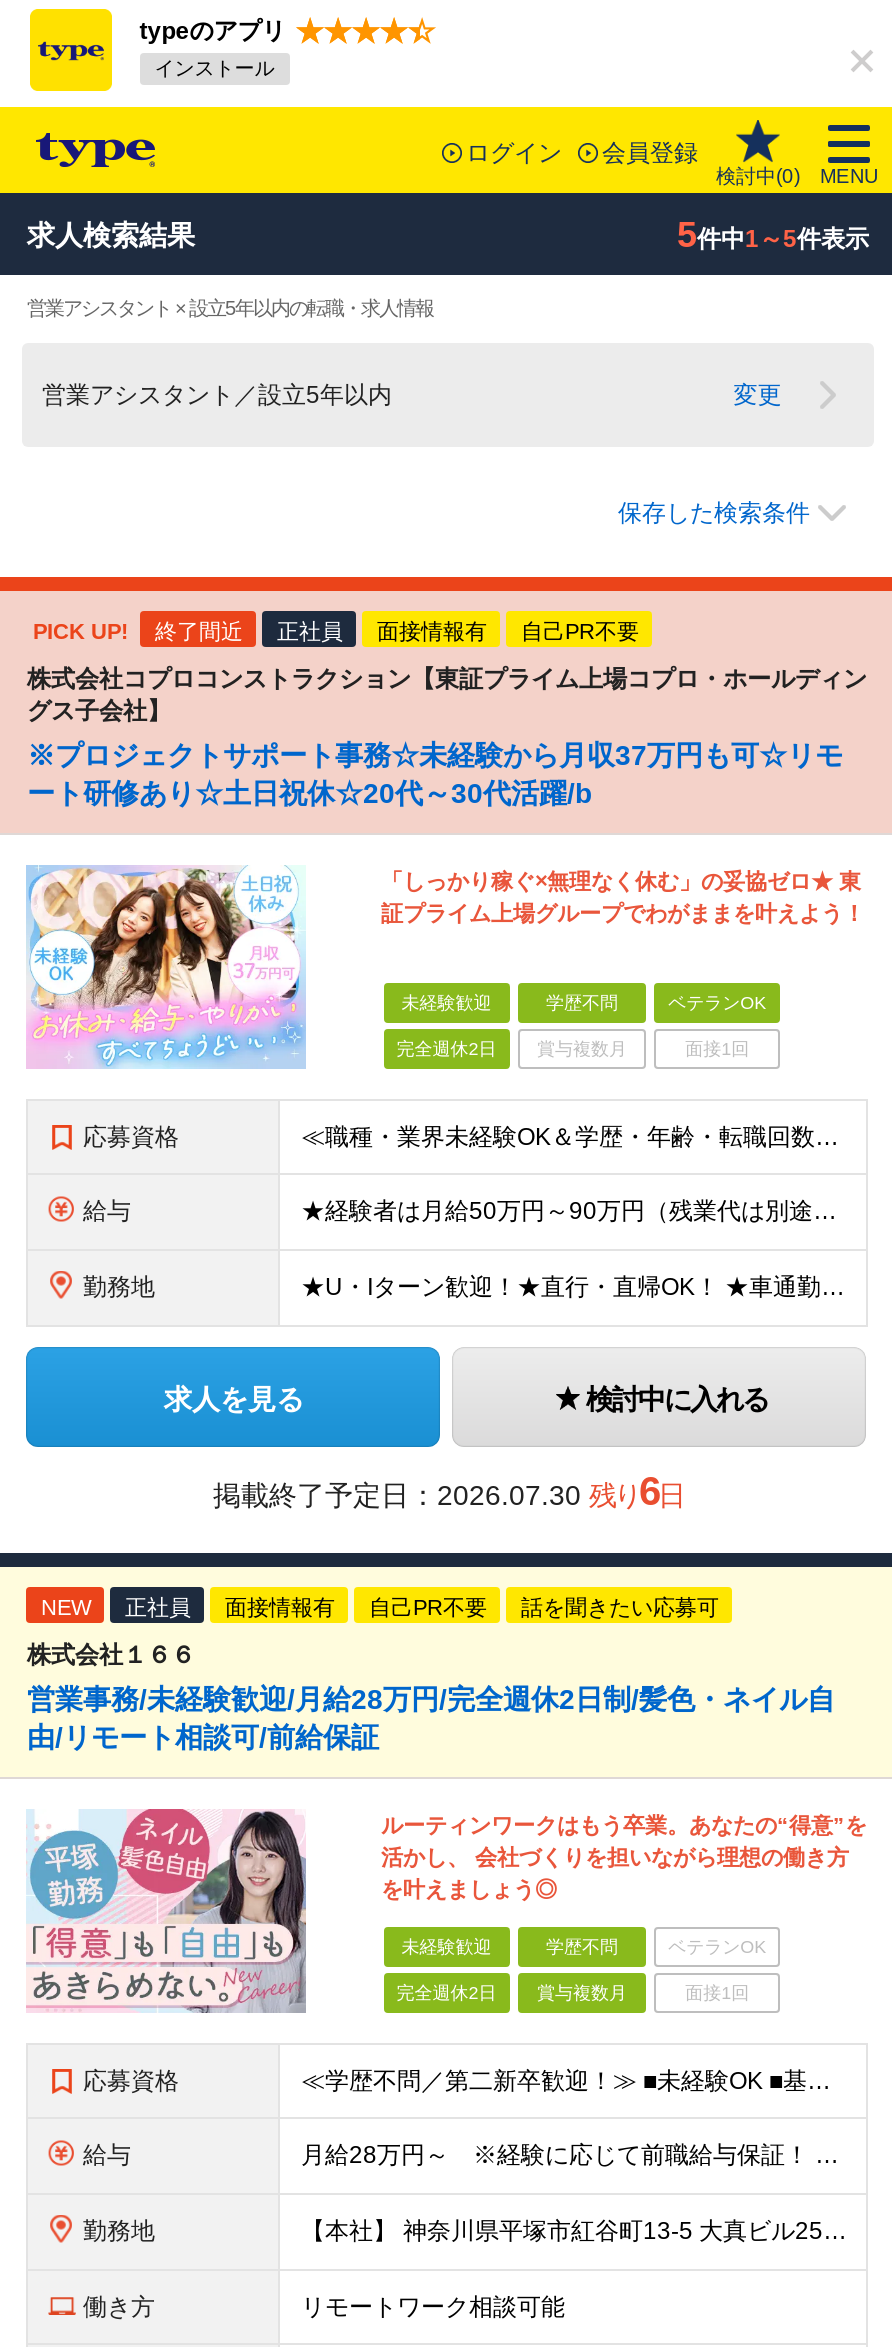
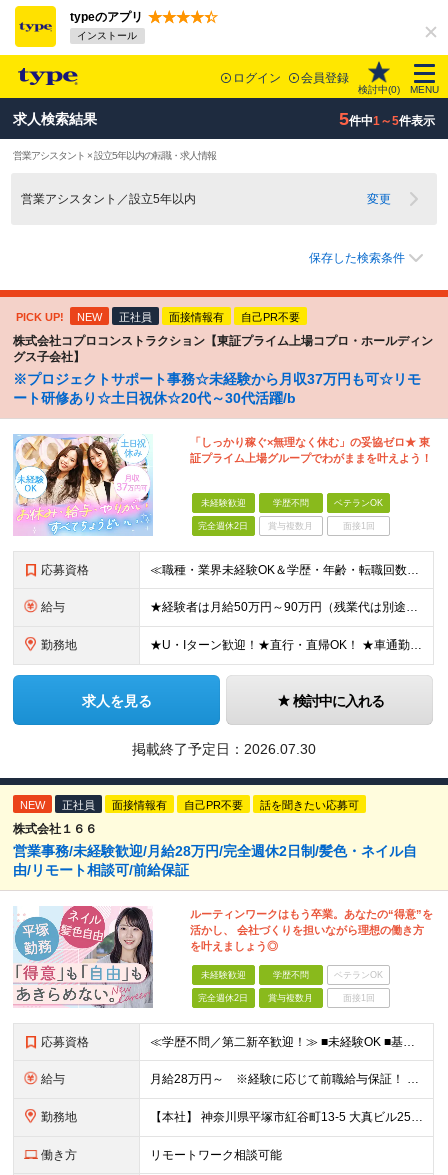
[155,619,243,643] 終了間近 -> [77,311,102,323] NEW
[213,1469,683,1513] 掲載終了予定日：2026.07.30 残り6日 -> [132,741,316,757] 掲載終了予定日：2026.07.30

